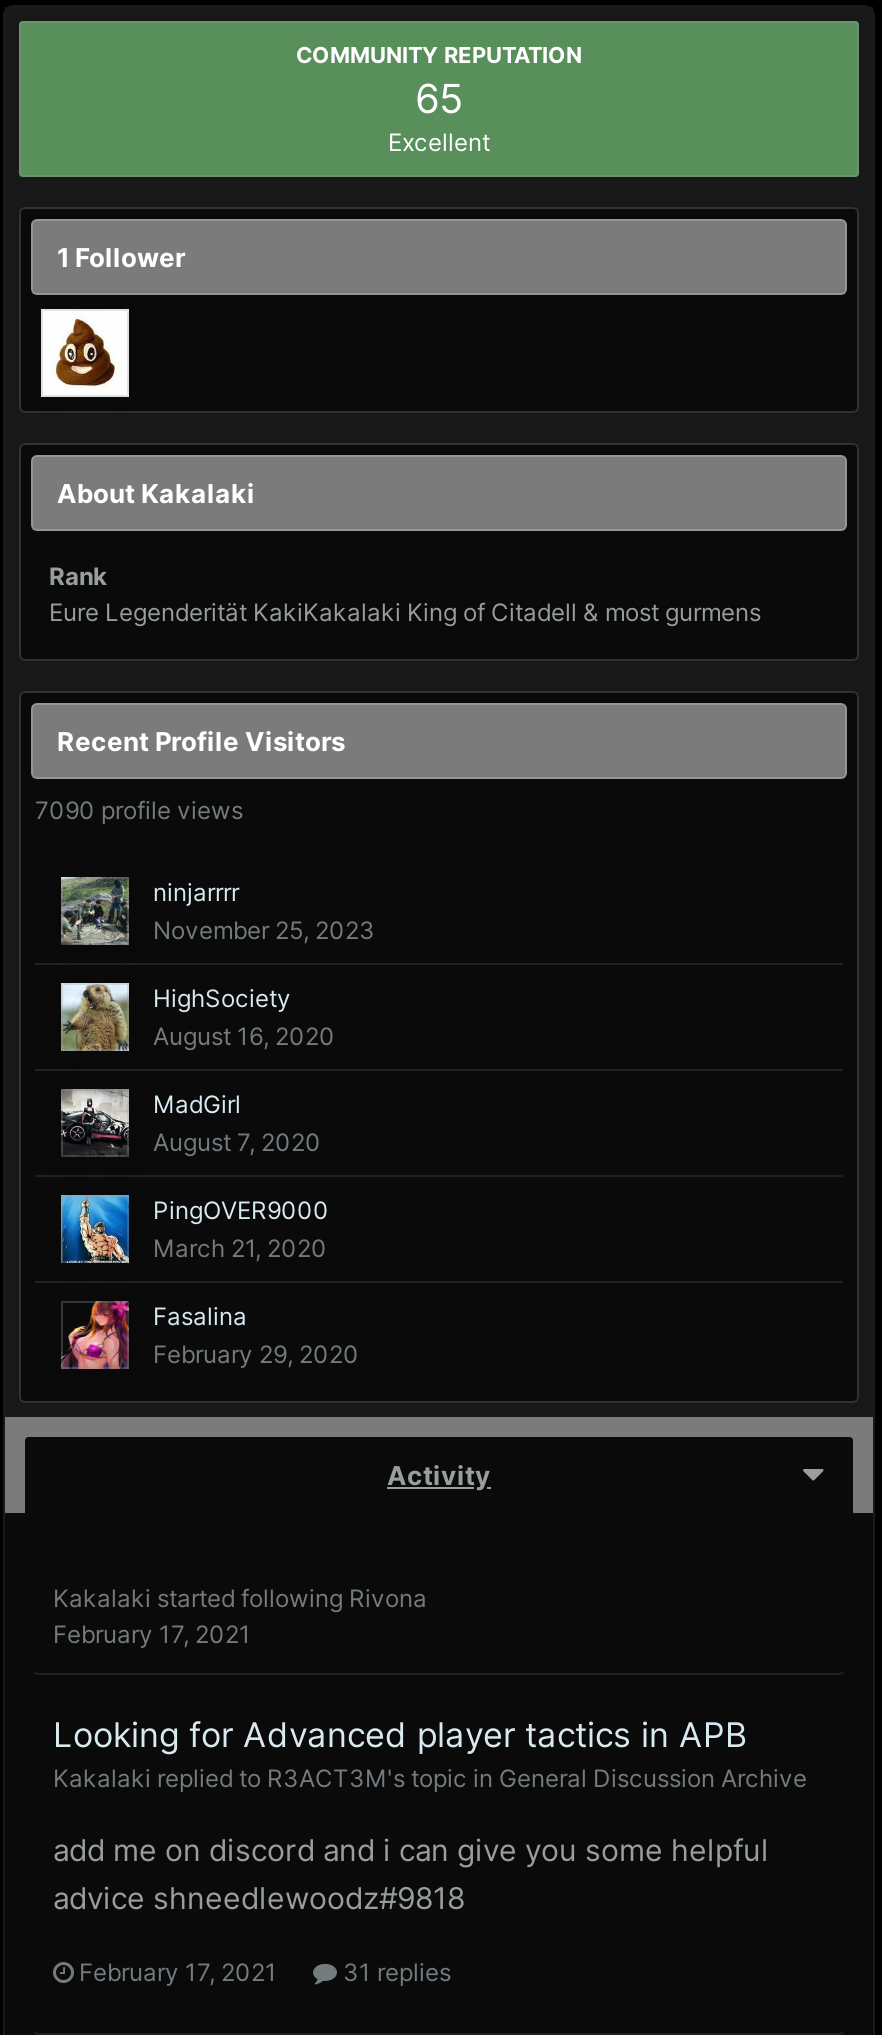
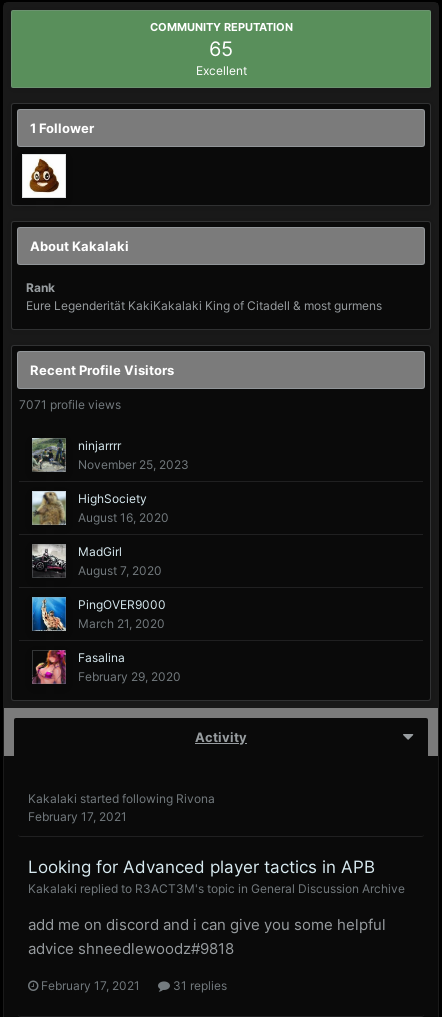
[35,796,243,826] 7090 profile views -> [19,397,121,412] 7071 profile views

